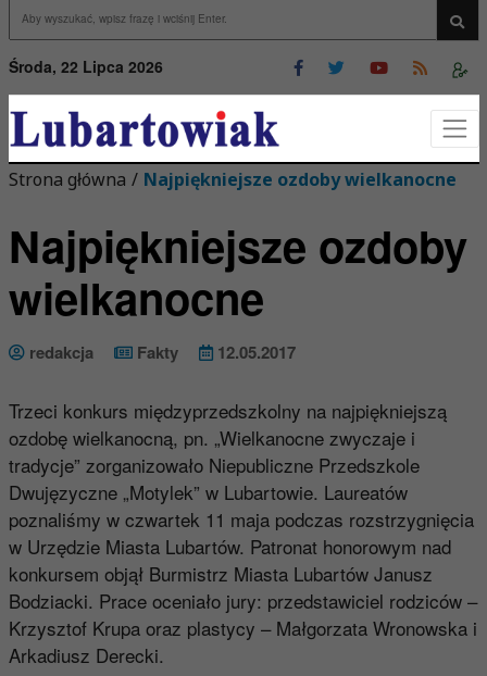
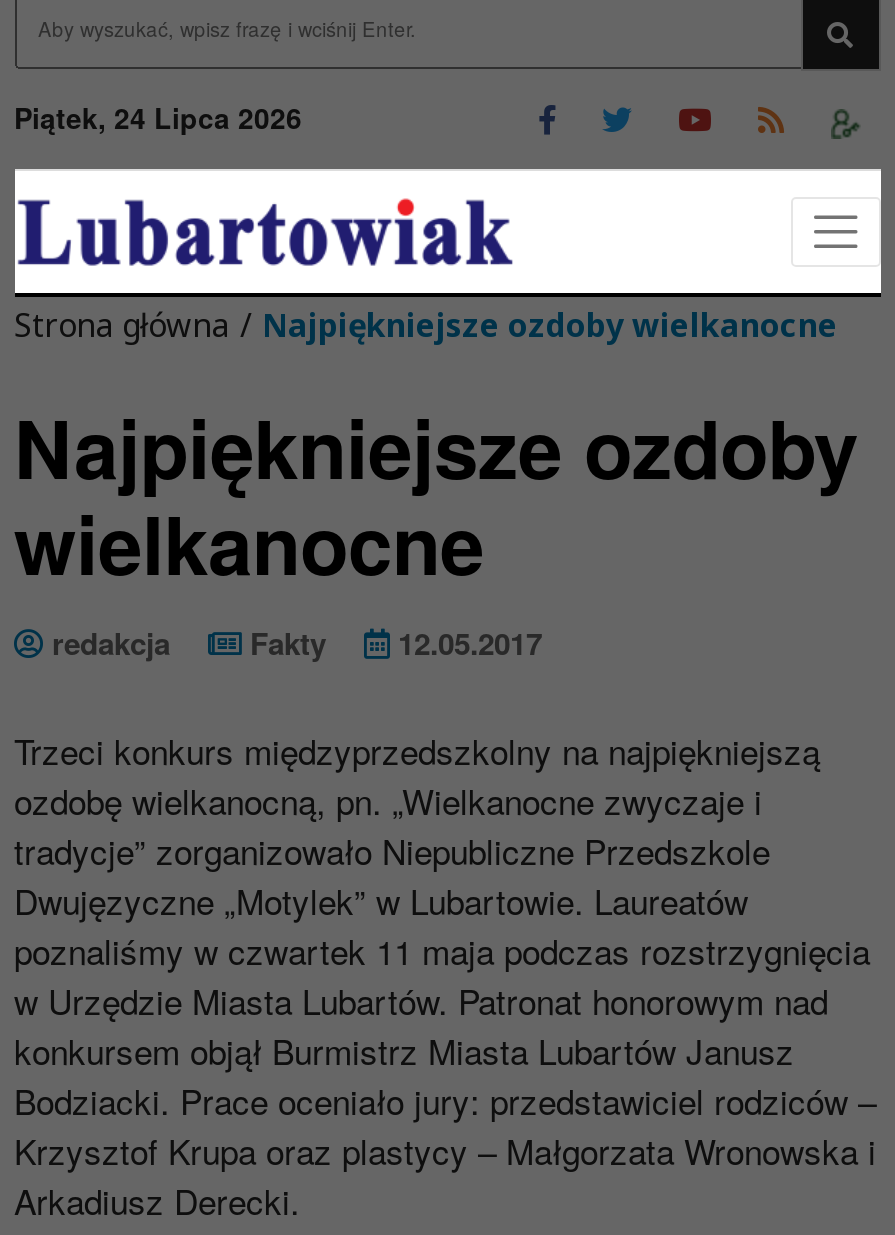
[8,55,163,77] Środa, 22 Lipca 2026 -> [14,97,302,137] Piątek, 24 Lipca 2026

